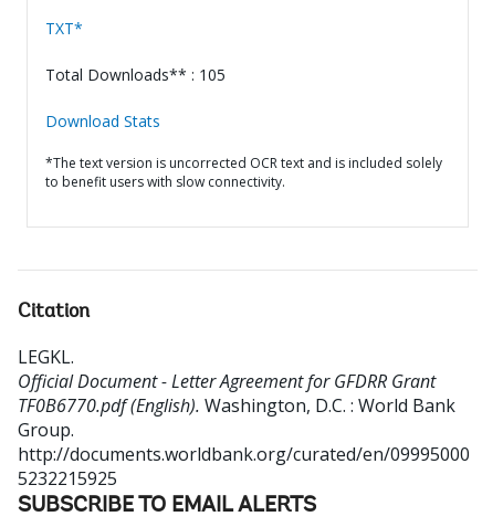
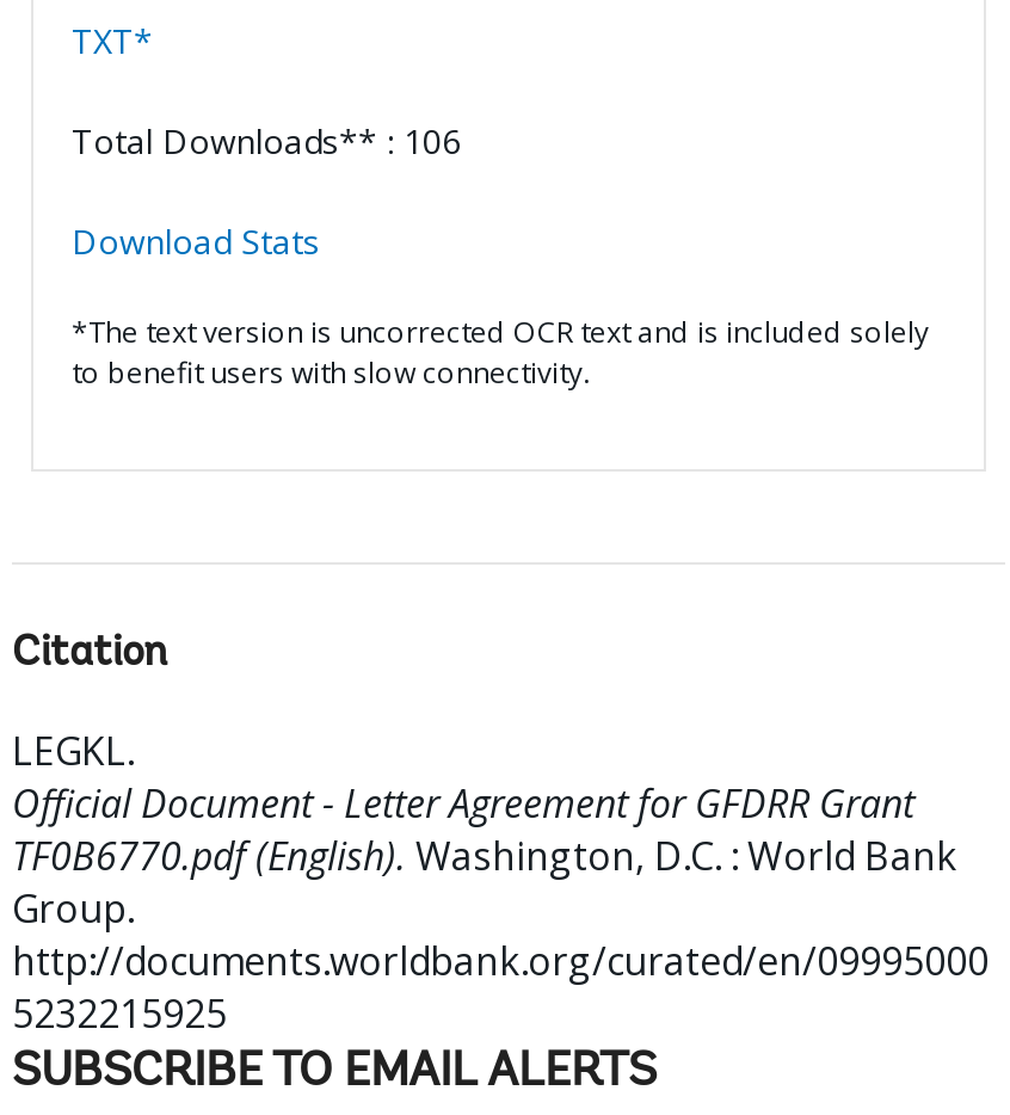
[45,64,226,85] Total Downloads** : 105 -> [72,118,461,164] Total Downloads** : 106

